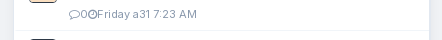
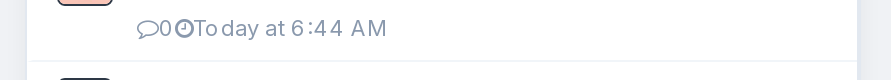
[80,7,197,21] 0 Friday a31 7:23 AM -> [159,14,387,42] 0 Today at 6:44 AM

